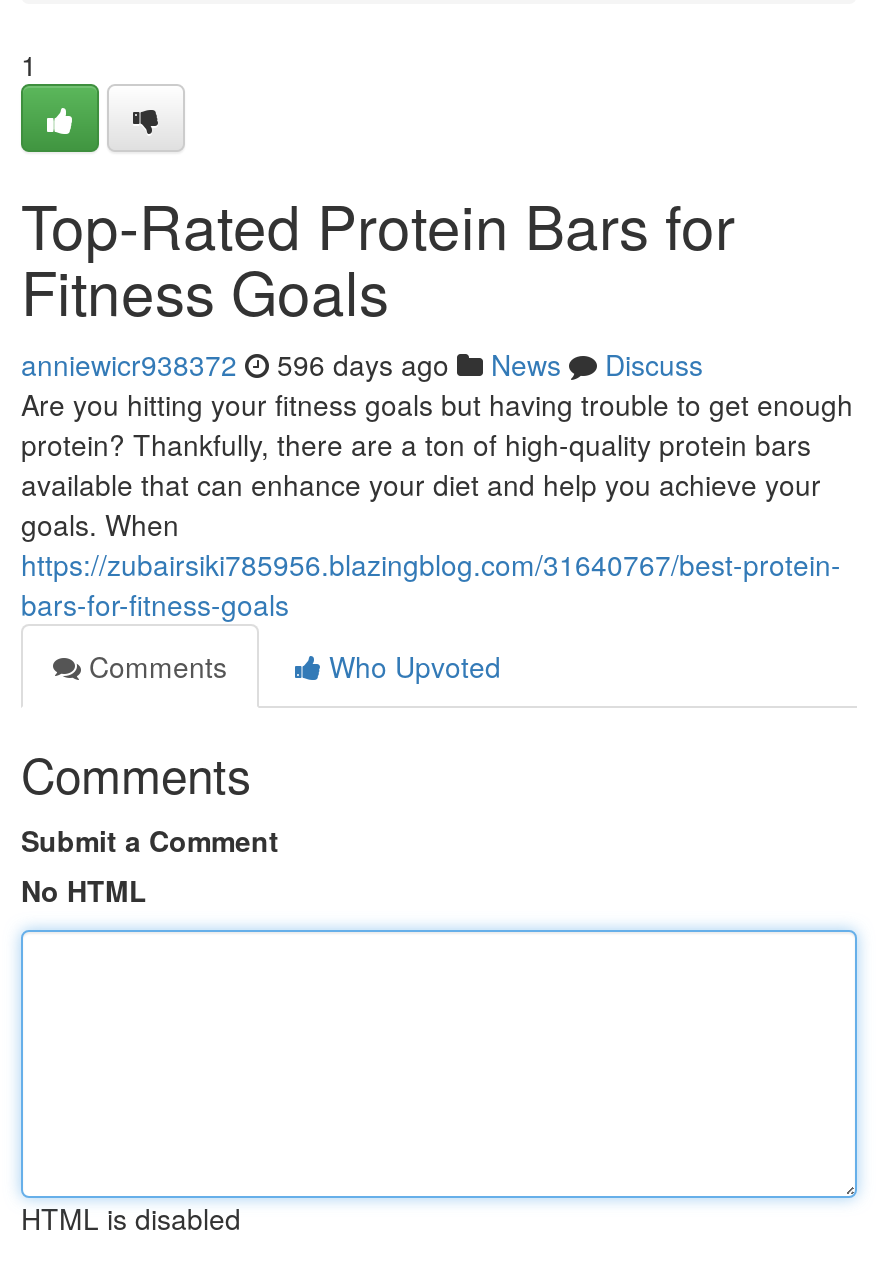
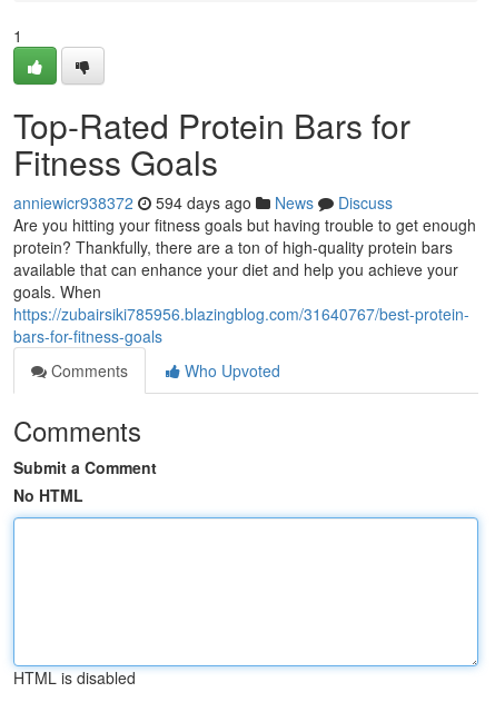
[21,344,703,384] anniewicr938372 596 days ago News Discuss -> [13,191,393,214] anniewicr938372 594 days ago News Discuss

